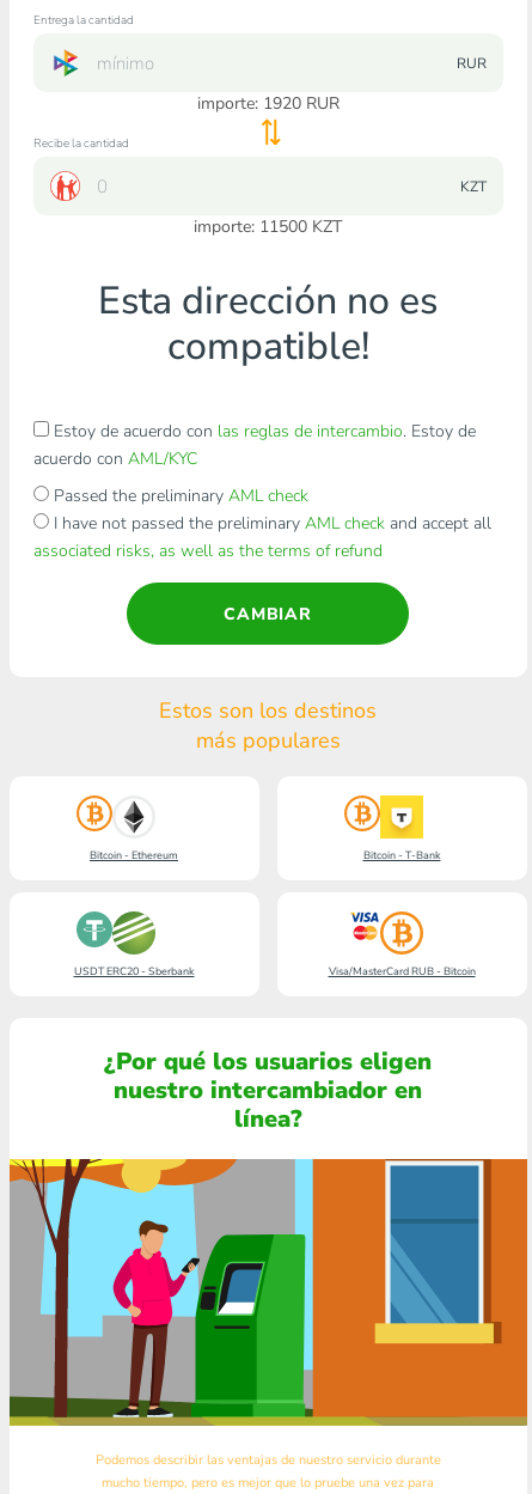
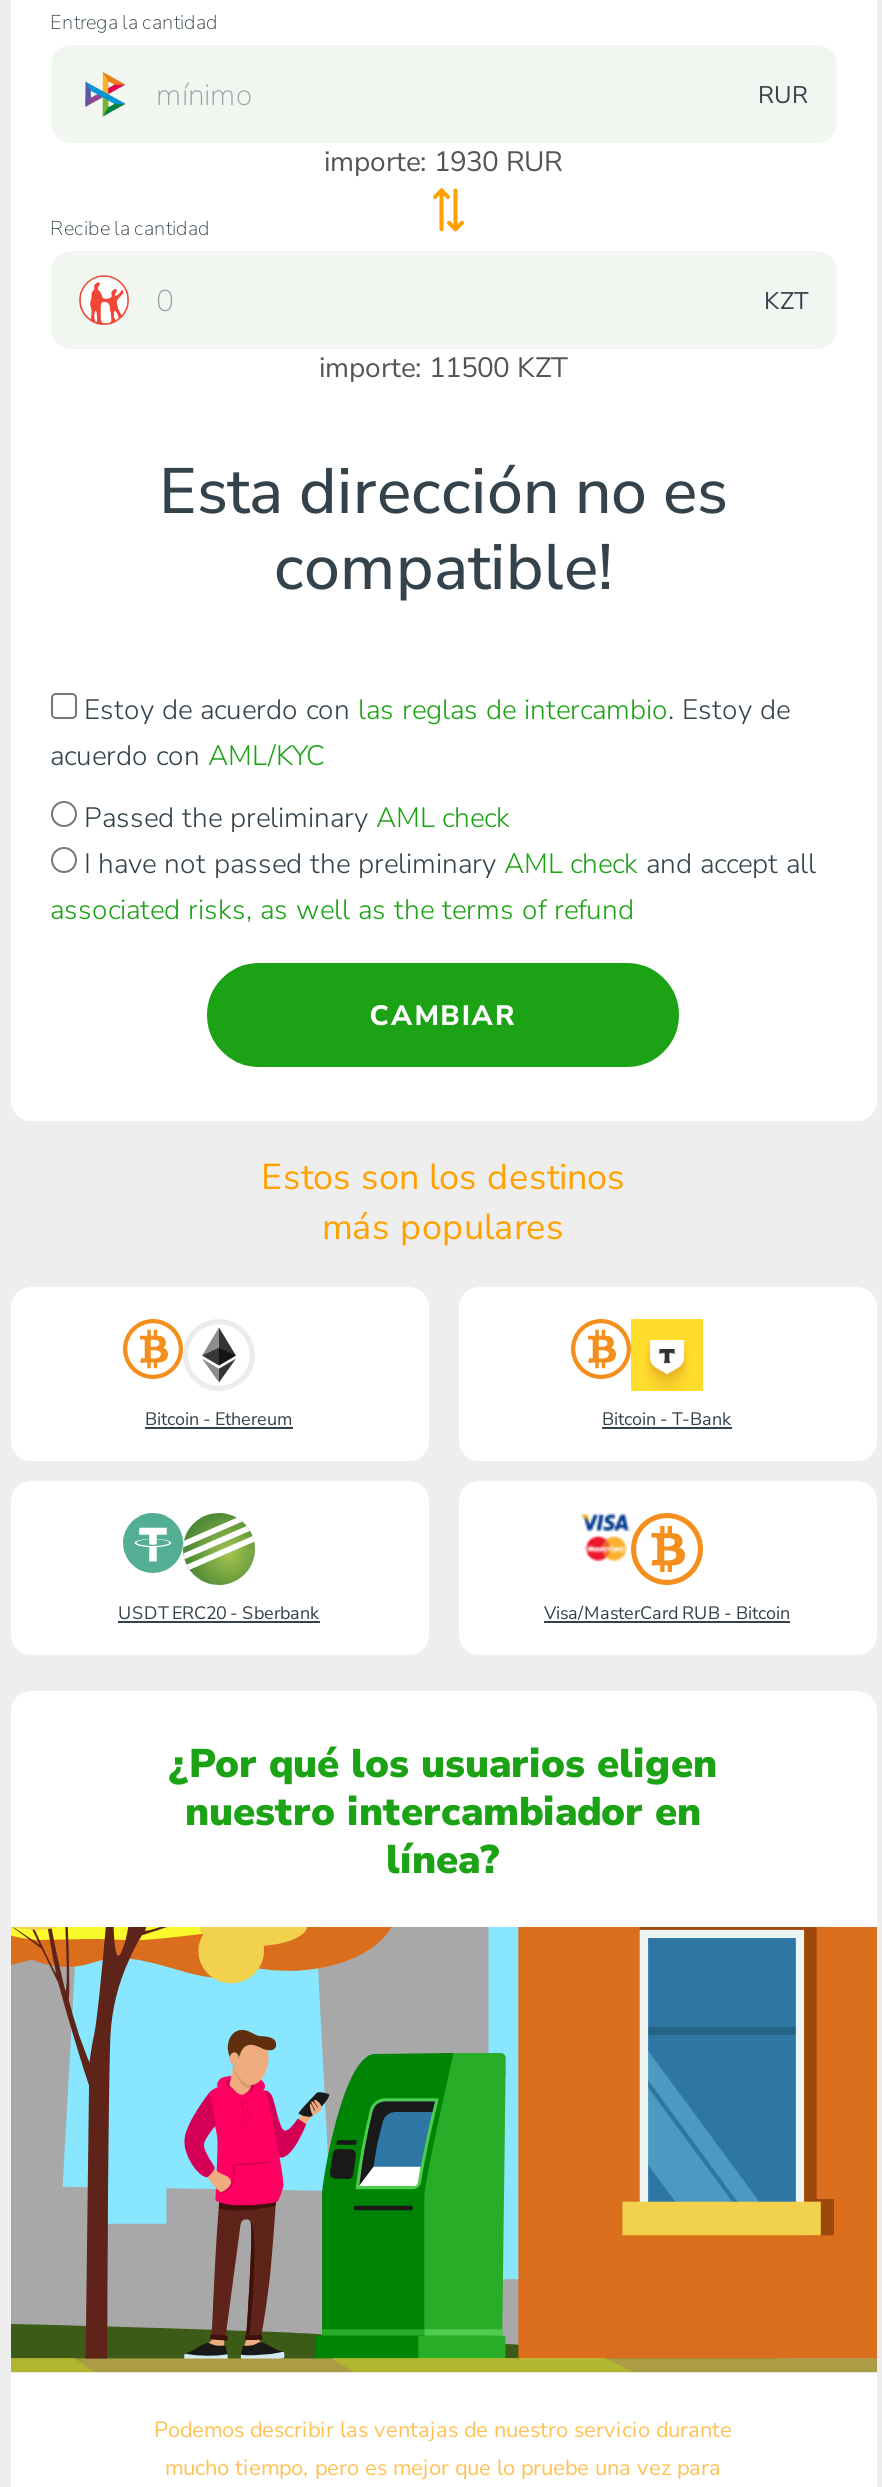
[197,92,339,115] importe: 1920 RUR -> [324,143,562,181] importe: 1930 RUR

